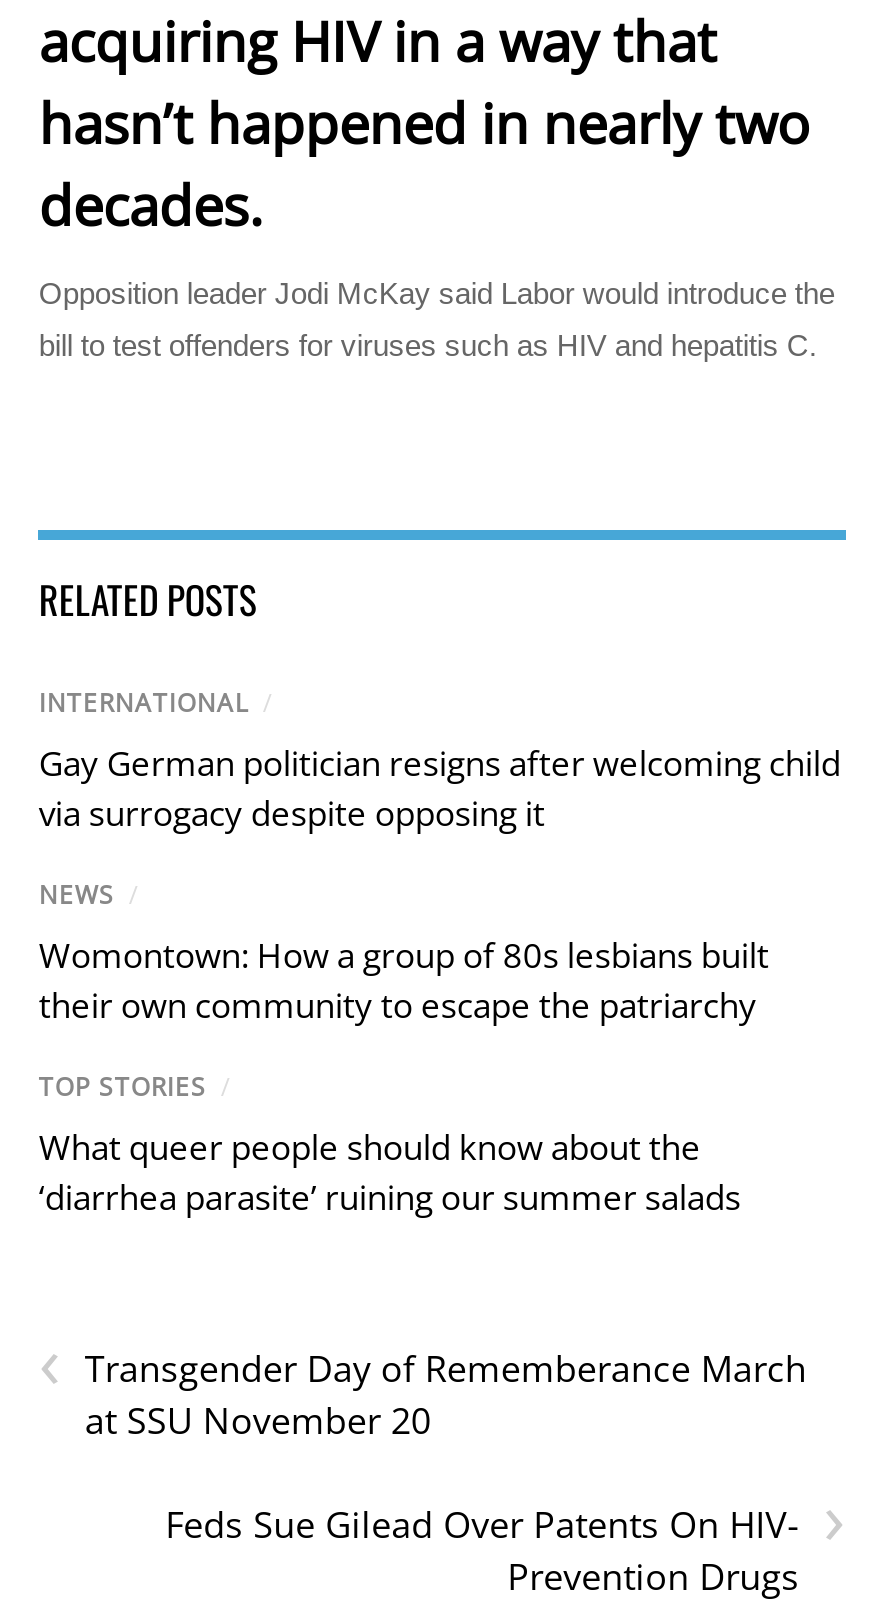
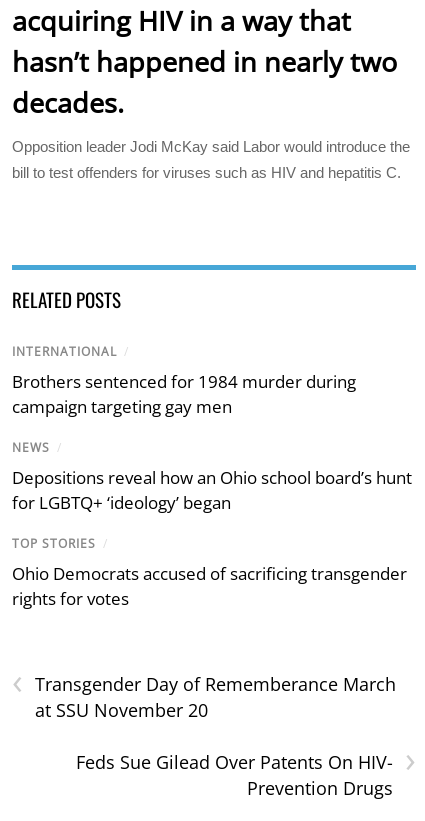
[39,739,841,835] Gay German politician resigns after welcoming child | via surrogacy despite opposing it -> [12,370,356,418] Brothers sentenced for 1984 murder during | campaign targeting gay men
[39,932,769,1028] Womontown: How a group of 80s lesbians built | their own community to escape the patriarchy -> [12,466,412,514] Depositions reveal how an Ohio school board’s hunt | for LGBTQ+ ‘ideology’ began
[39,1124,741,1220] What queer people should know about the | ‘diarrhea parasite’ ruining our summer salads -> [12,562,407,610] Ohio Democrats accused of sacrificing transgender | rights for votes

